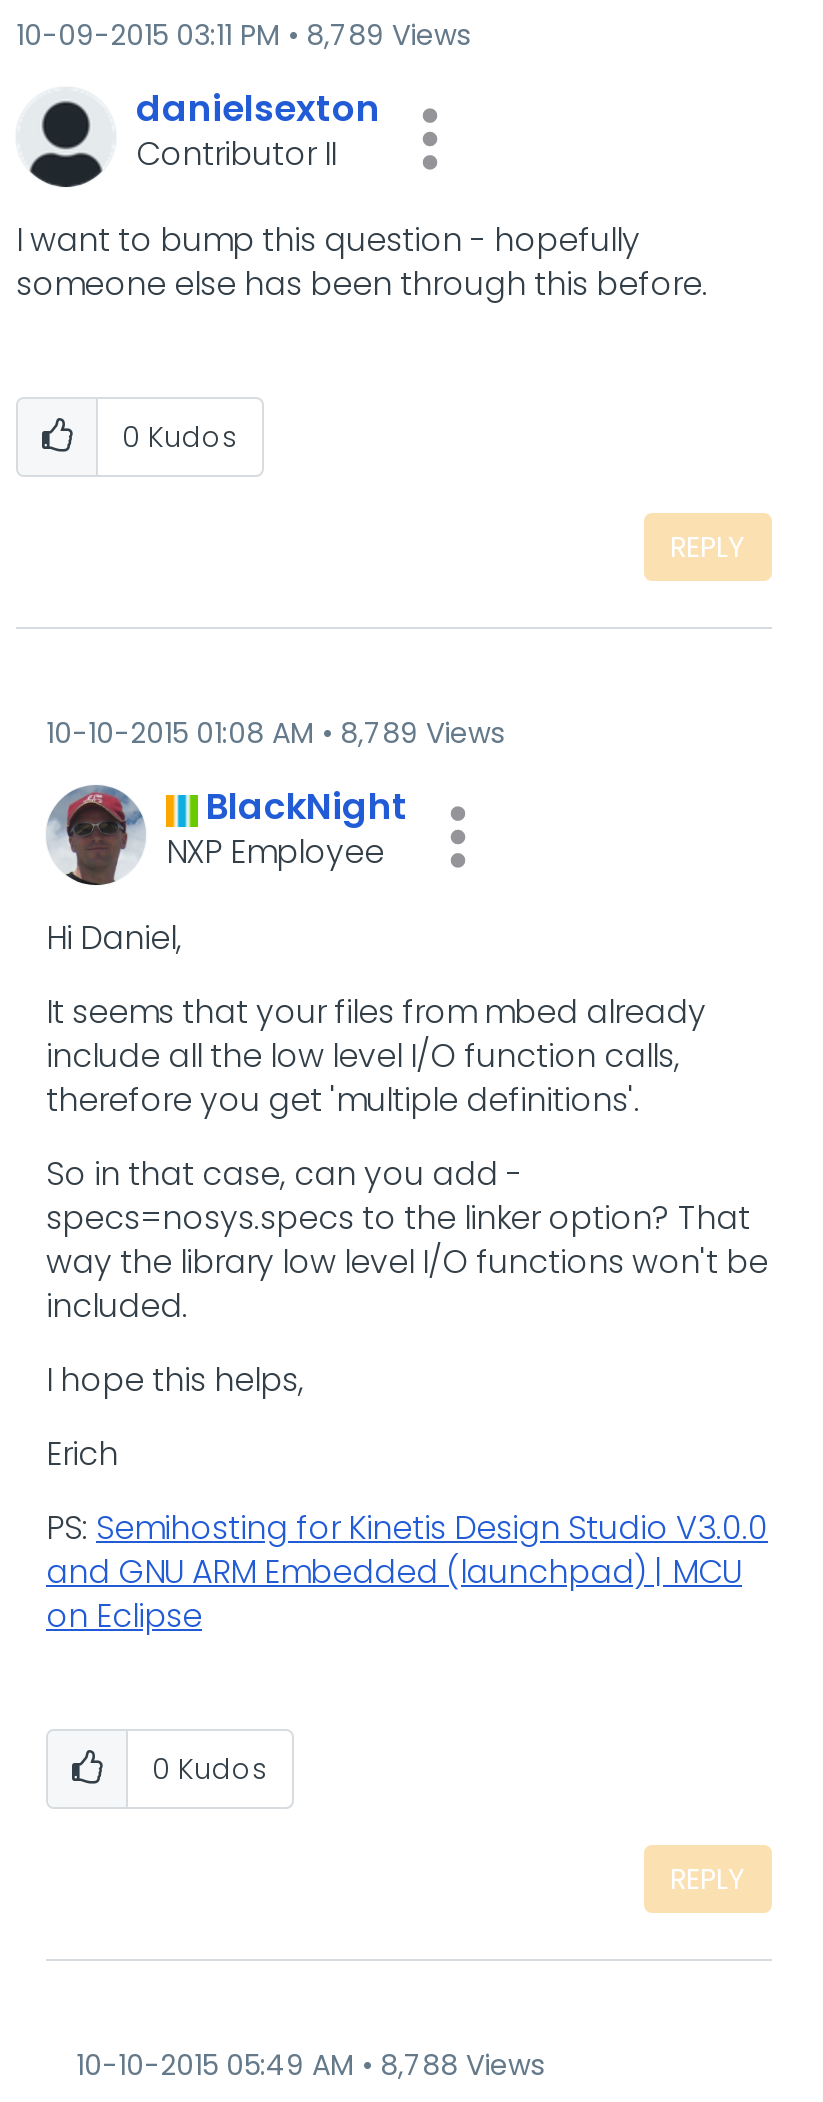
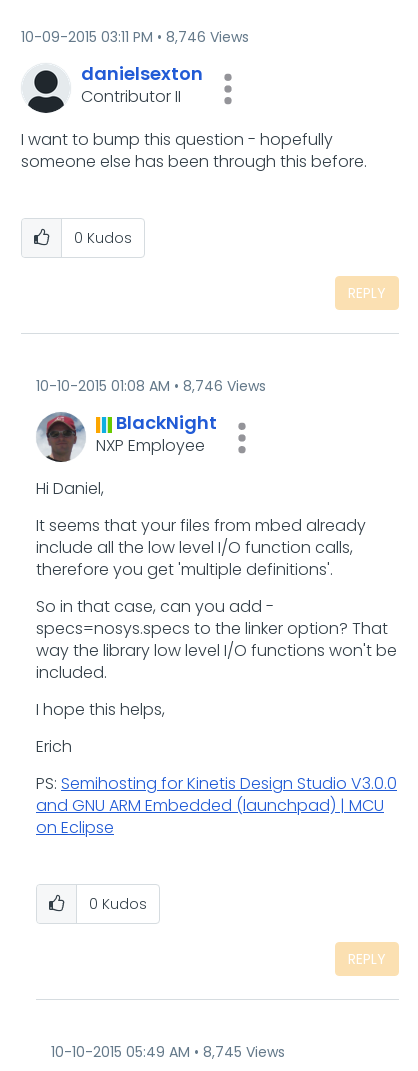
[16,15,470,55] 10-09-2015 03:11 PM 8,789 Views -> [21,27,249,47] 10-09-2015 03:11 PM 8,746 Views
[46,713,504,753] 10-10-2015 01:08 AM 8,789 Views -> [36,376,266,396] 10-10-2015 01:08 AM 8,746 Views
[76,2045,544,2085] 10-10-2015 05:49 AM 8,788 Views -> [51,1042,285,1062] 10-10-2015 05:49 AM 8,745 Views

